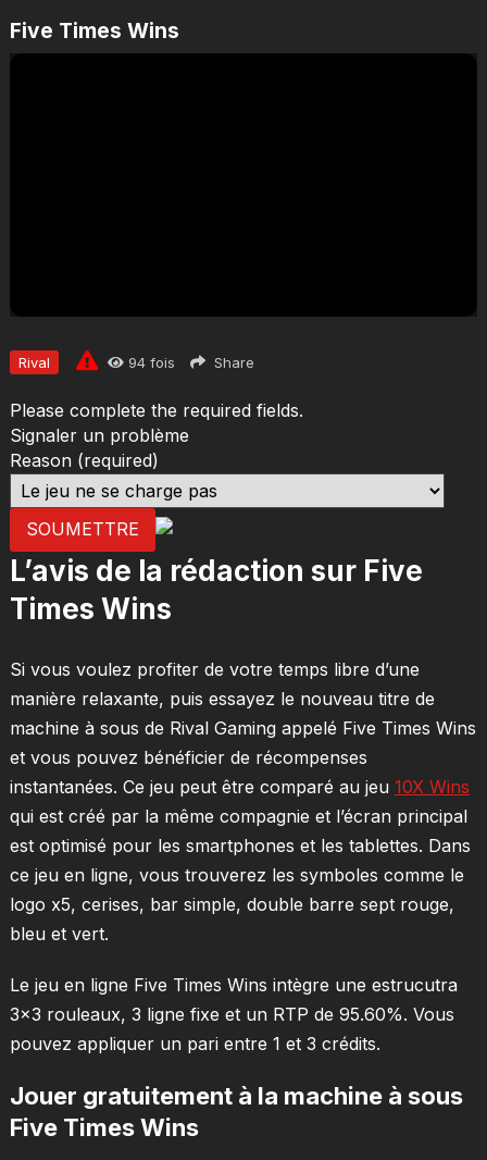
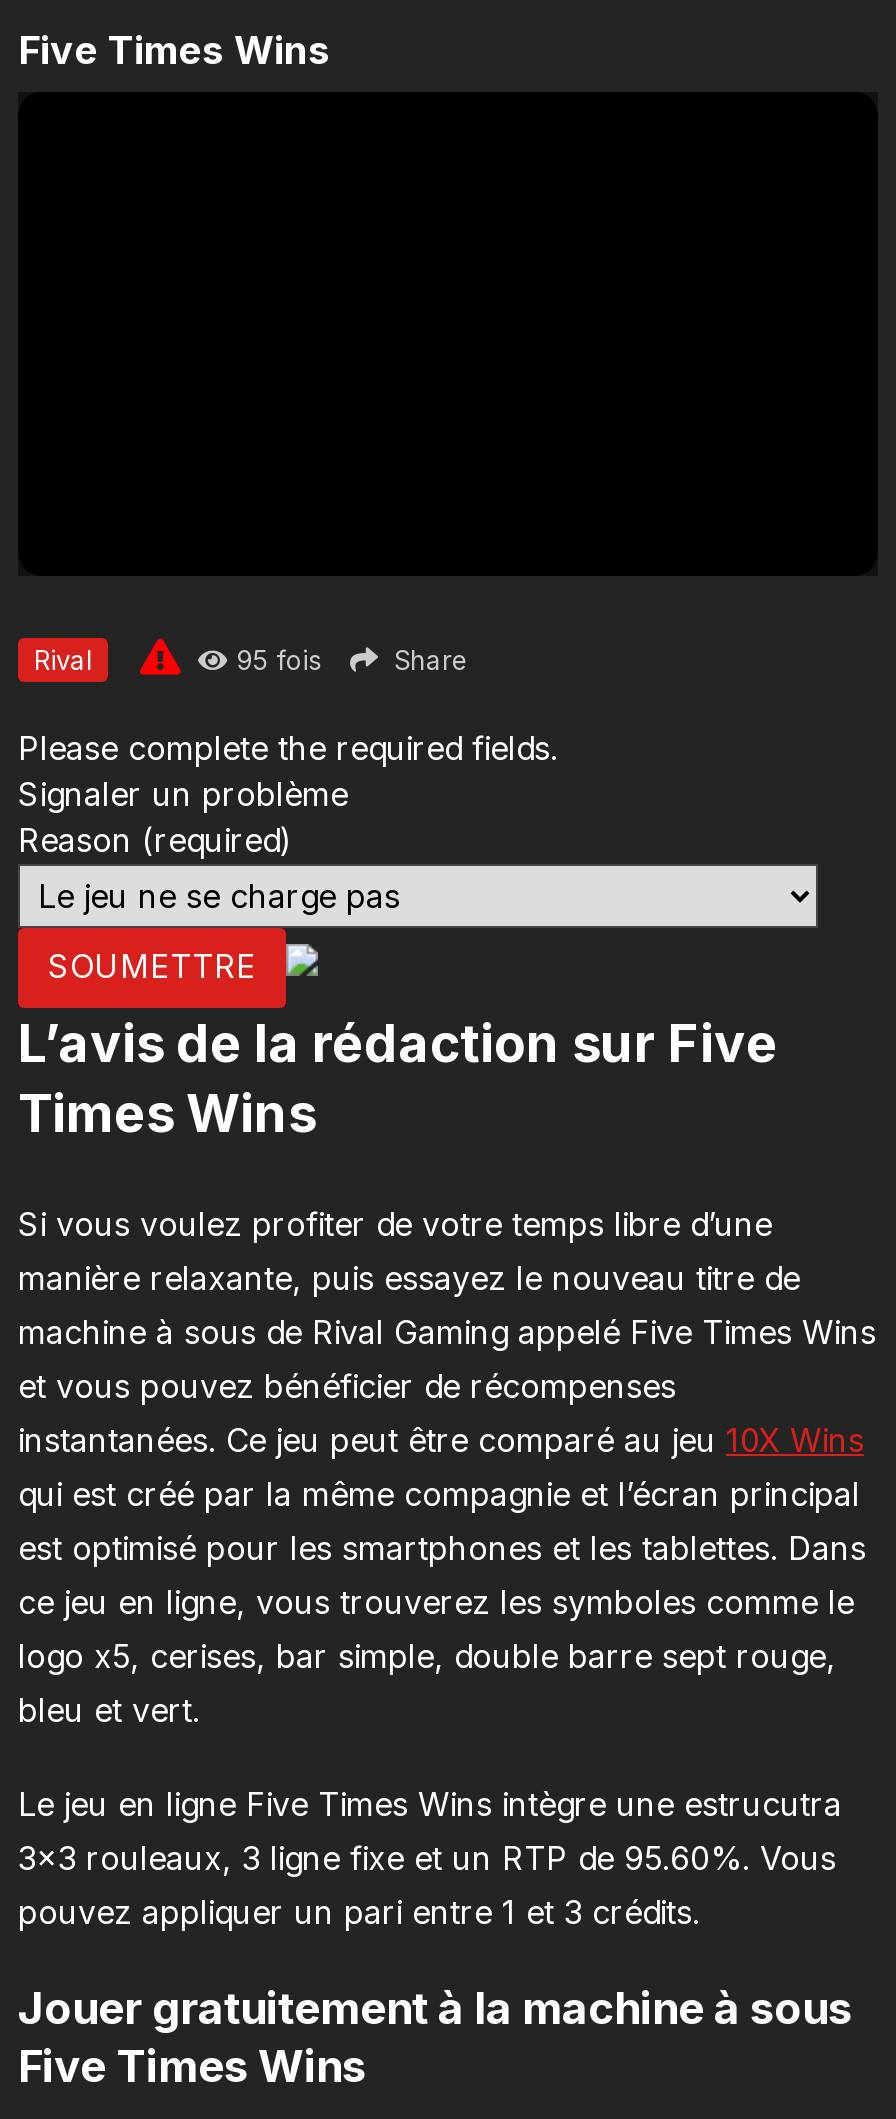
[128,354,254,371] 94 fois Share -> [236,644,468,676] 95 fois Share

